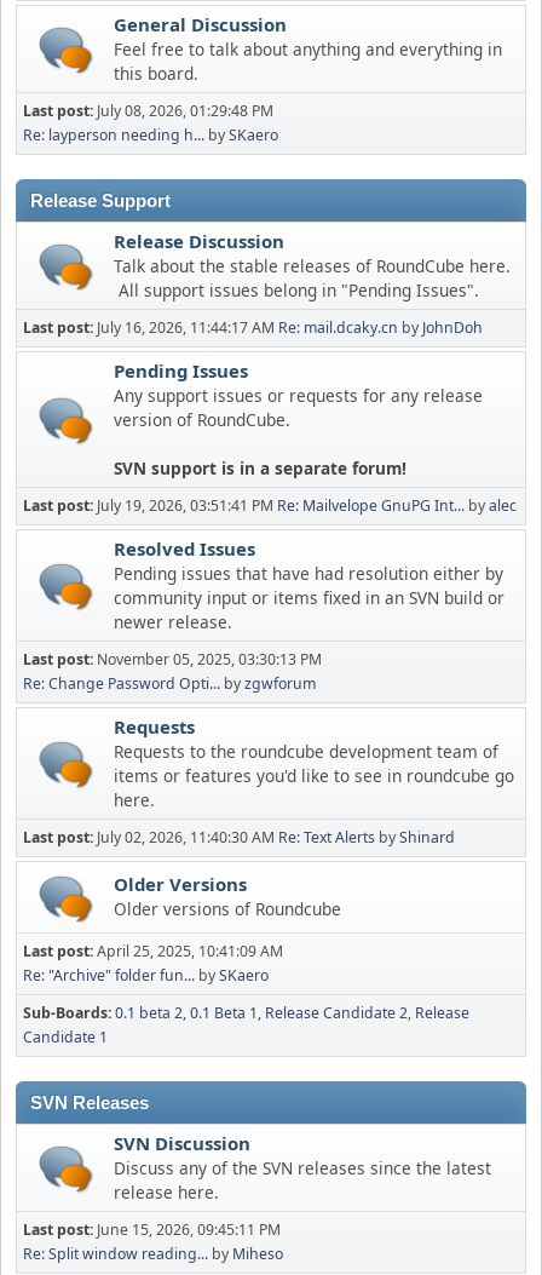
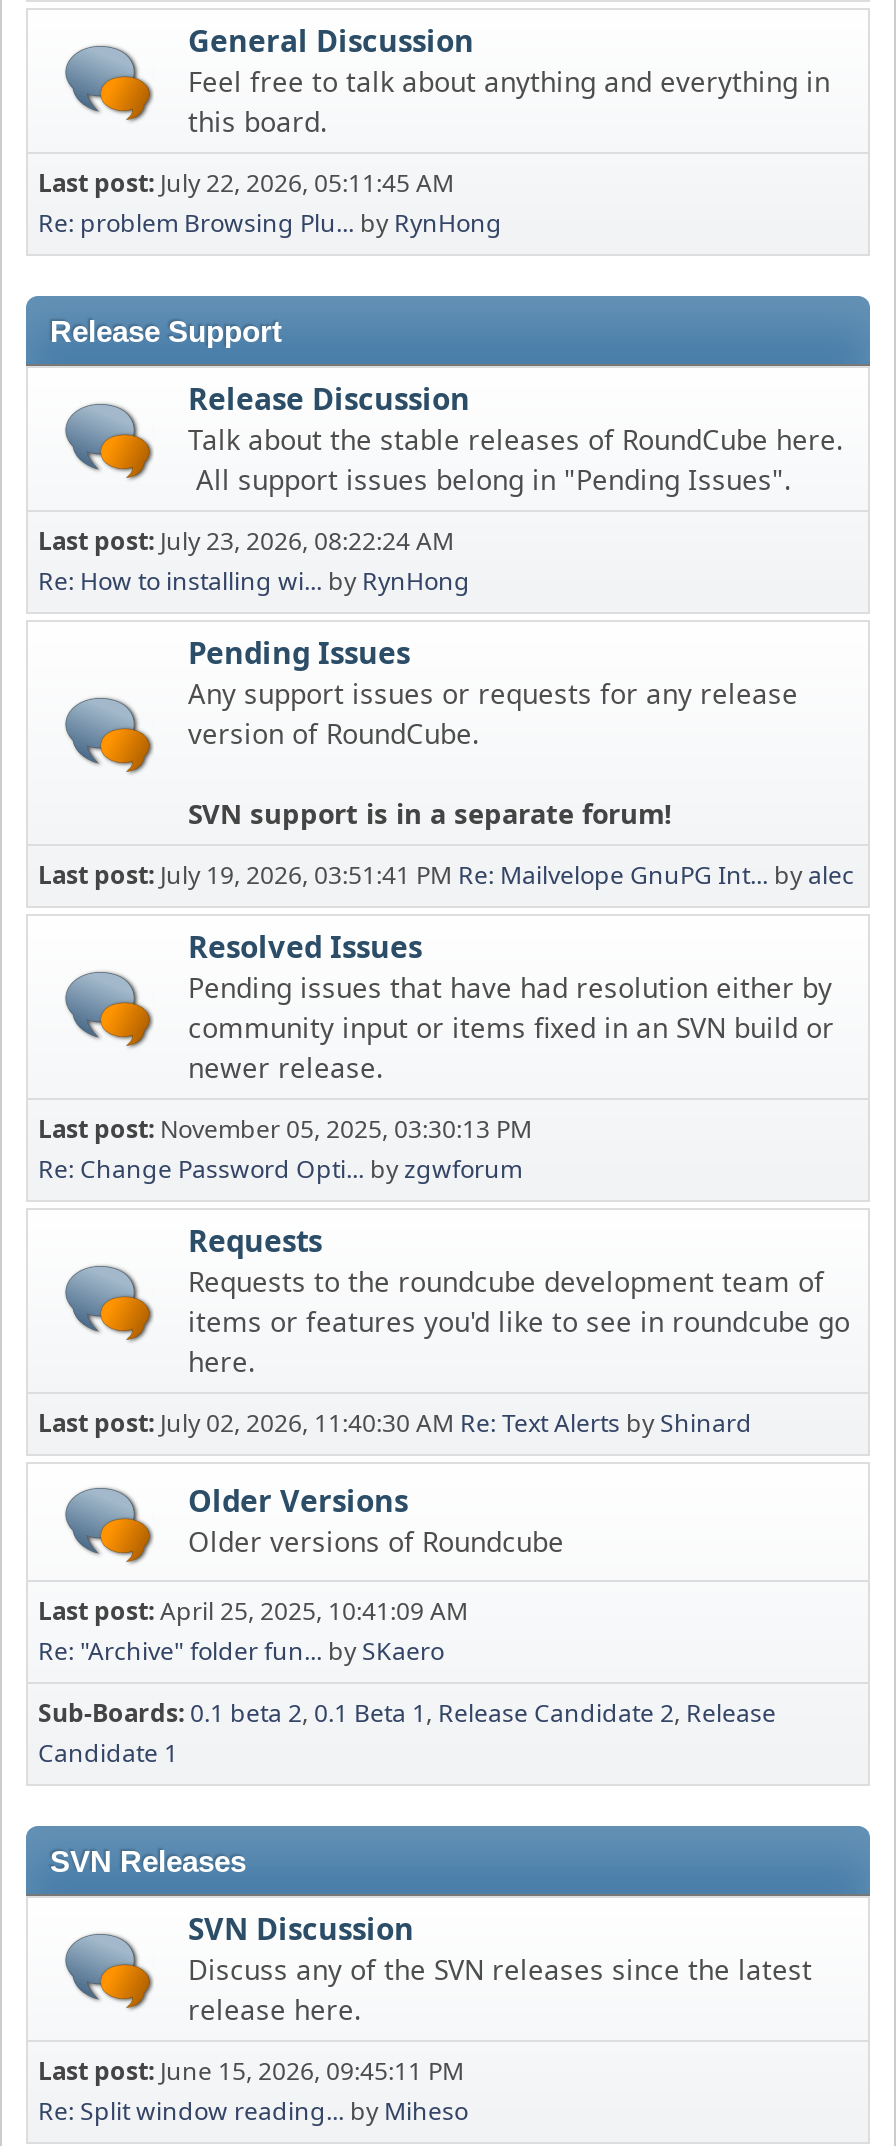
[23,100,273,121] Last post: July 08, 2026, 01:29:48 PM -> [38,166,454,200] Last post: July 22, 2026, 05:11:45 AM
[23,125,278,145] Re: layperson needing h... by SKaero -> [38,206,502,240] Re: problem Browsing Plu... by RynHong
[23,317,483,338] Last post: July 16, 2026, 11:44:17 AM Re: mail.dcaky.cn by JohnDoh -> [38,524,470,598] Last post: July 23, 2026, 08:22:24 AM | Re: How to installing wi... by RynHong

